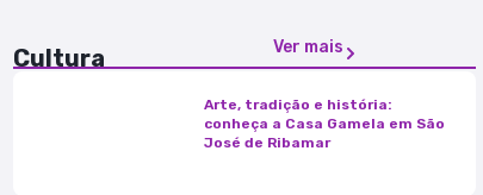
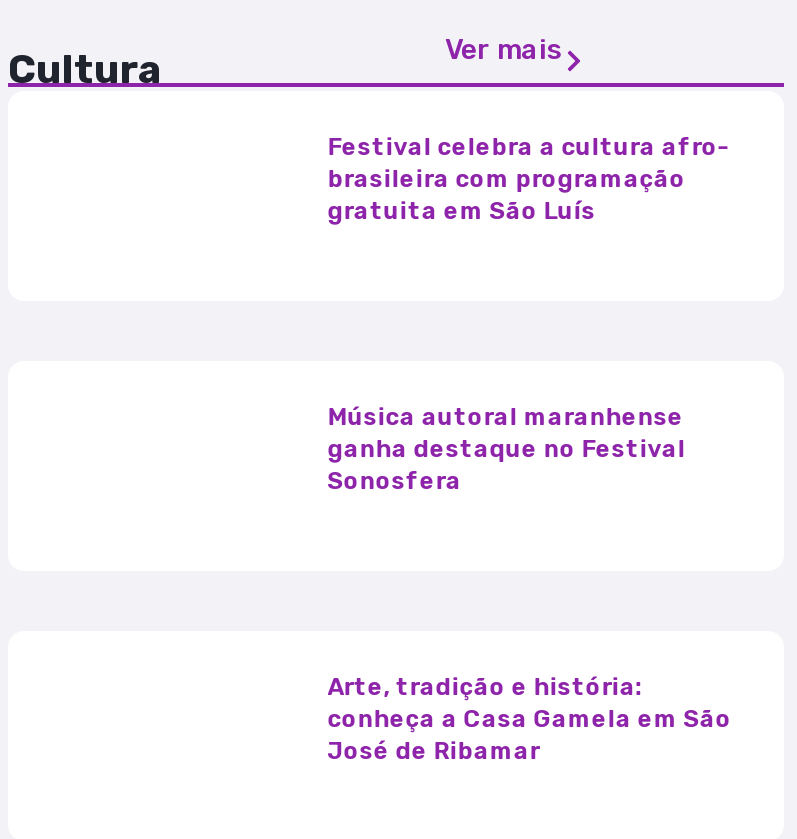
none -> [327,133,729,225] Festival celebra a cultura afro- | brasileira com programação | gratuita em São Luís
none -> [327,403,685,495] Música autoral maranhense | ganha destaque no Festival | Sonosfera

